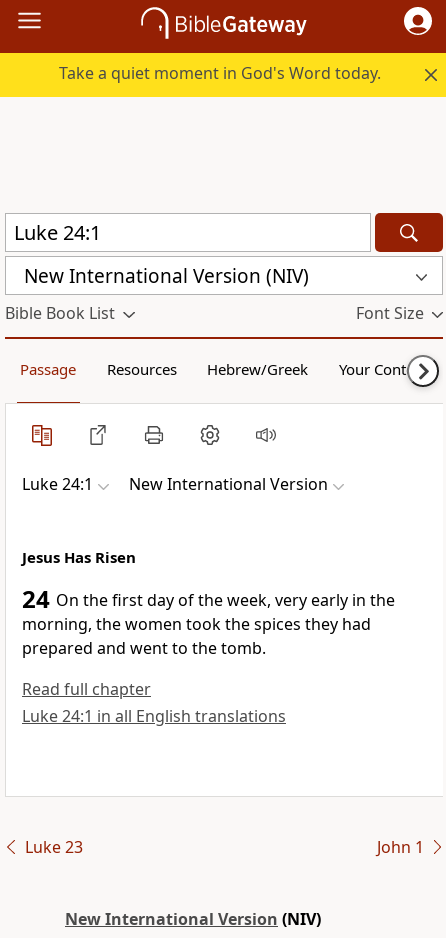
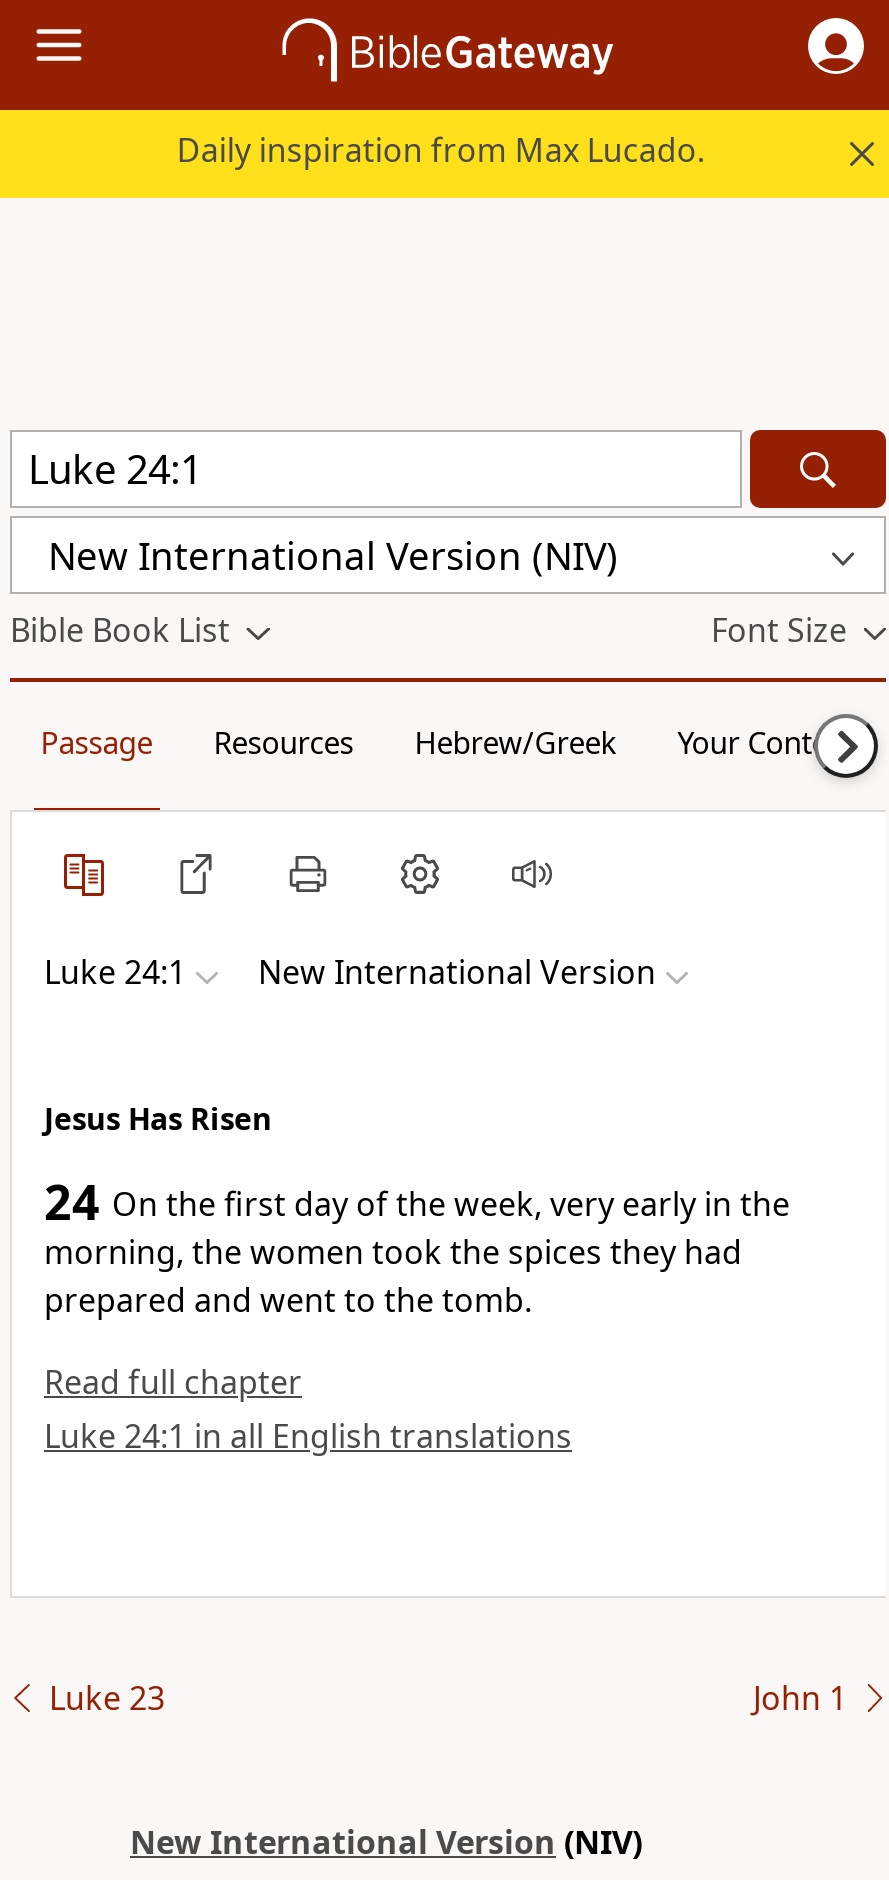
[59,62,381,84] Take a quiet moment in God's Word today. -> [177,128,705,172] Daily inspiration from Max Lucado.

